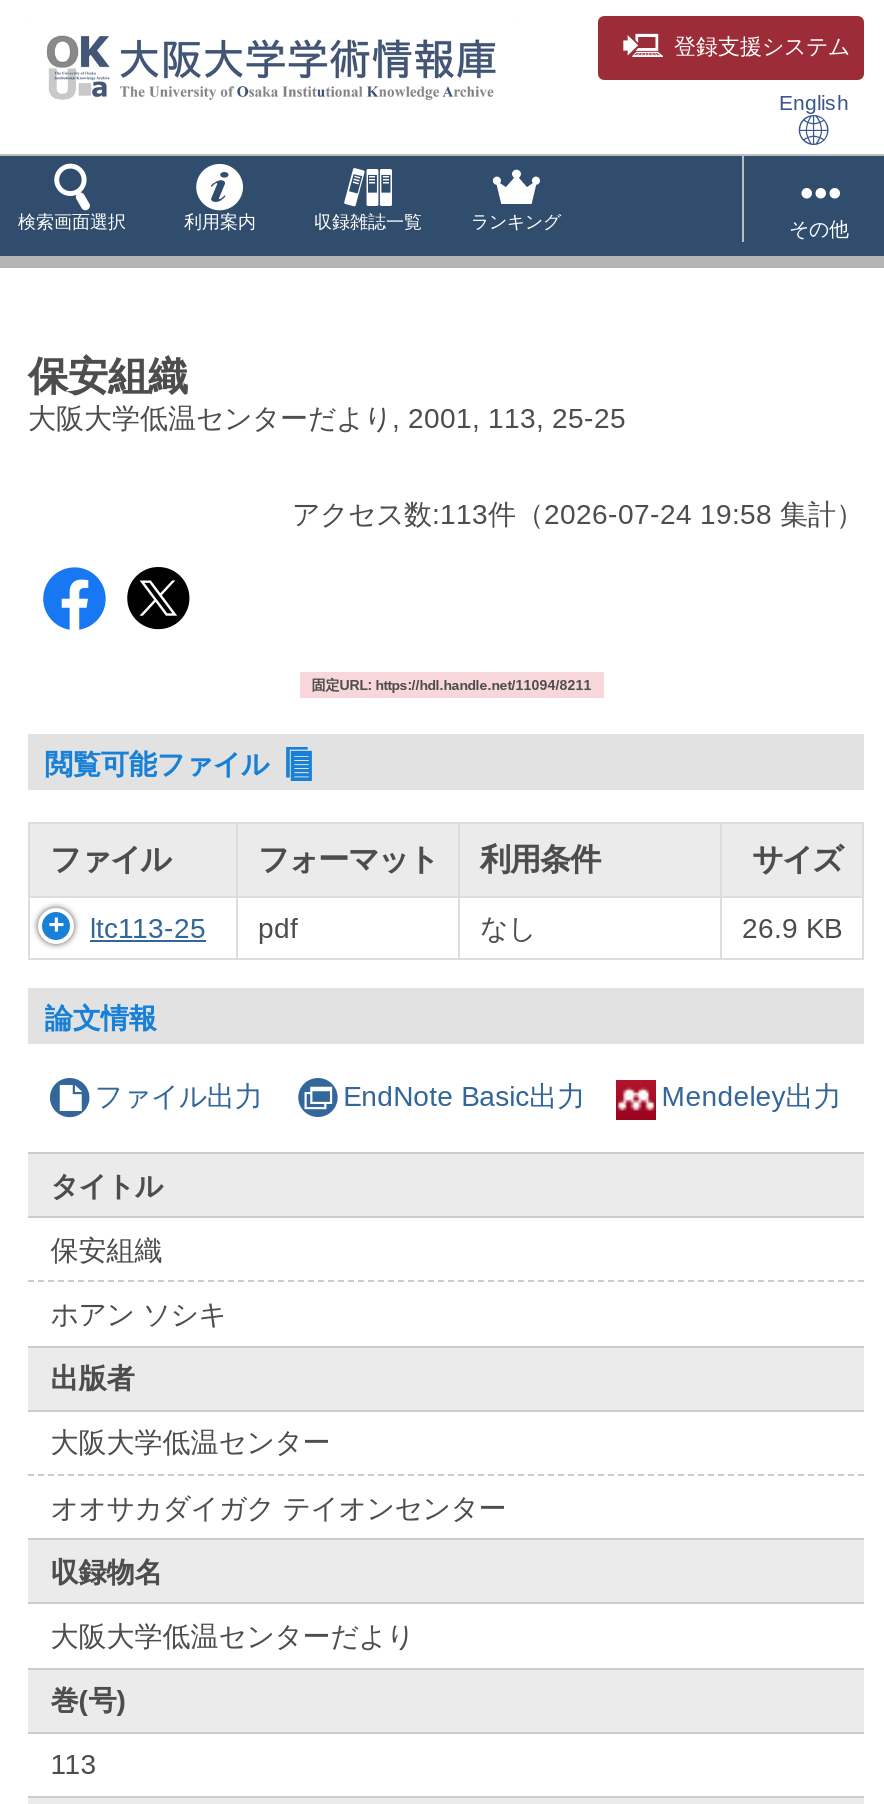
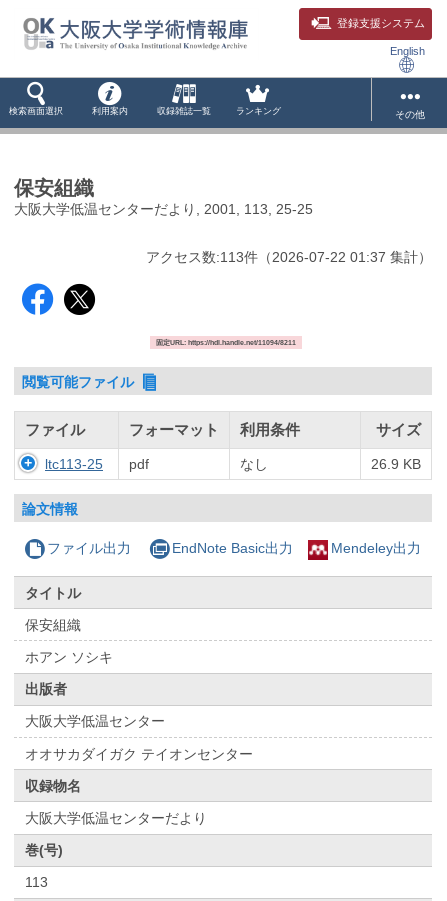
[292,498,864,530] アクセス数:113件（2026-07-24 19:58 集計） -> [146,249,432,265] アクセス数:113件（2026-07-22 01:37 集計）

